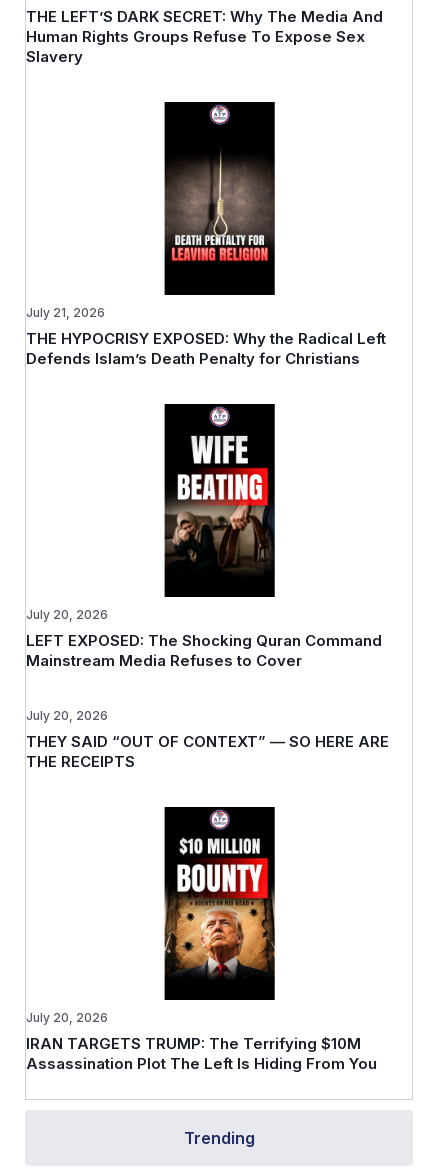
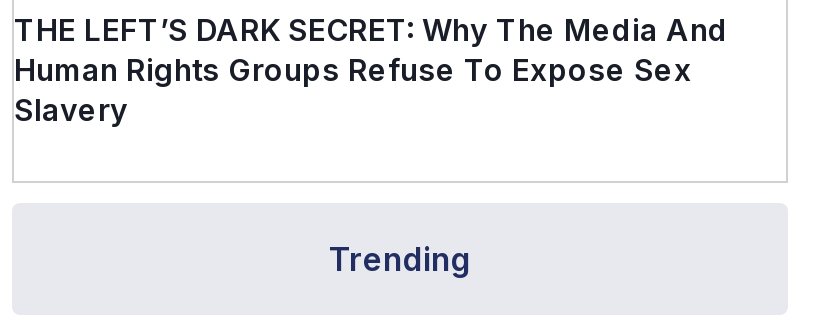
[26,101,386,368] [image] | THE HYPOCRISY EXPOSED: Why the Radical Left | Defends Islam’s Death Penalty for Christians -> none
[26,305,105,320] July 21, 2026 -> none
[26,403,382,670] [image] | LEFT EXPOSED: The Shocking Quran Command | Mainstream Media Refuses to Cover -> none
[26,607,108,622] July 20, 2026 -> none
[26,708,108,723] July 20, 2026 -> none
[26,732,389,771] THEY SAID “OUT OF CONTEXT” — SO HERE ARE | THE RECEIPTS -> none
[26,806,377,1073] [image] | IRAN TARGETS TRUMP: The Terrifying $10M | Assassination Plot The Left Is Hiding From You -> none
[26,1010,108,1025] July 20, 2026 -> none

